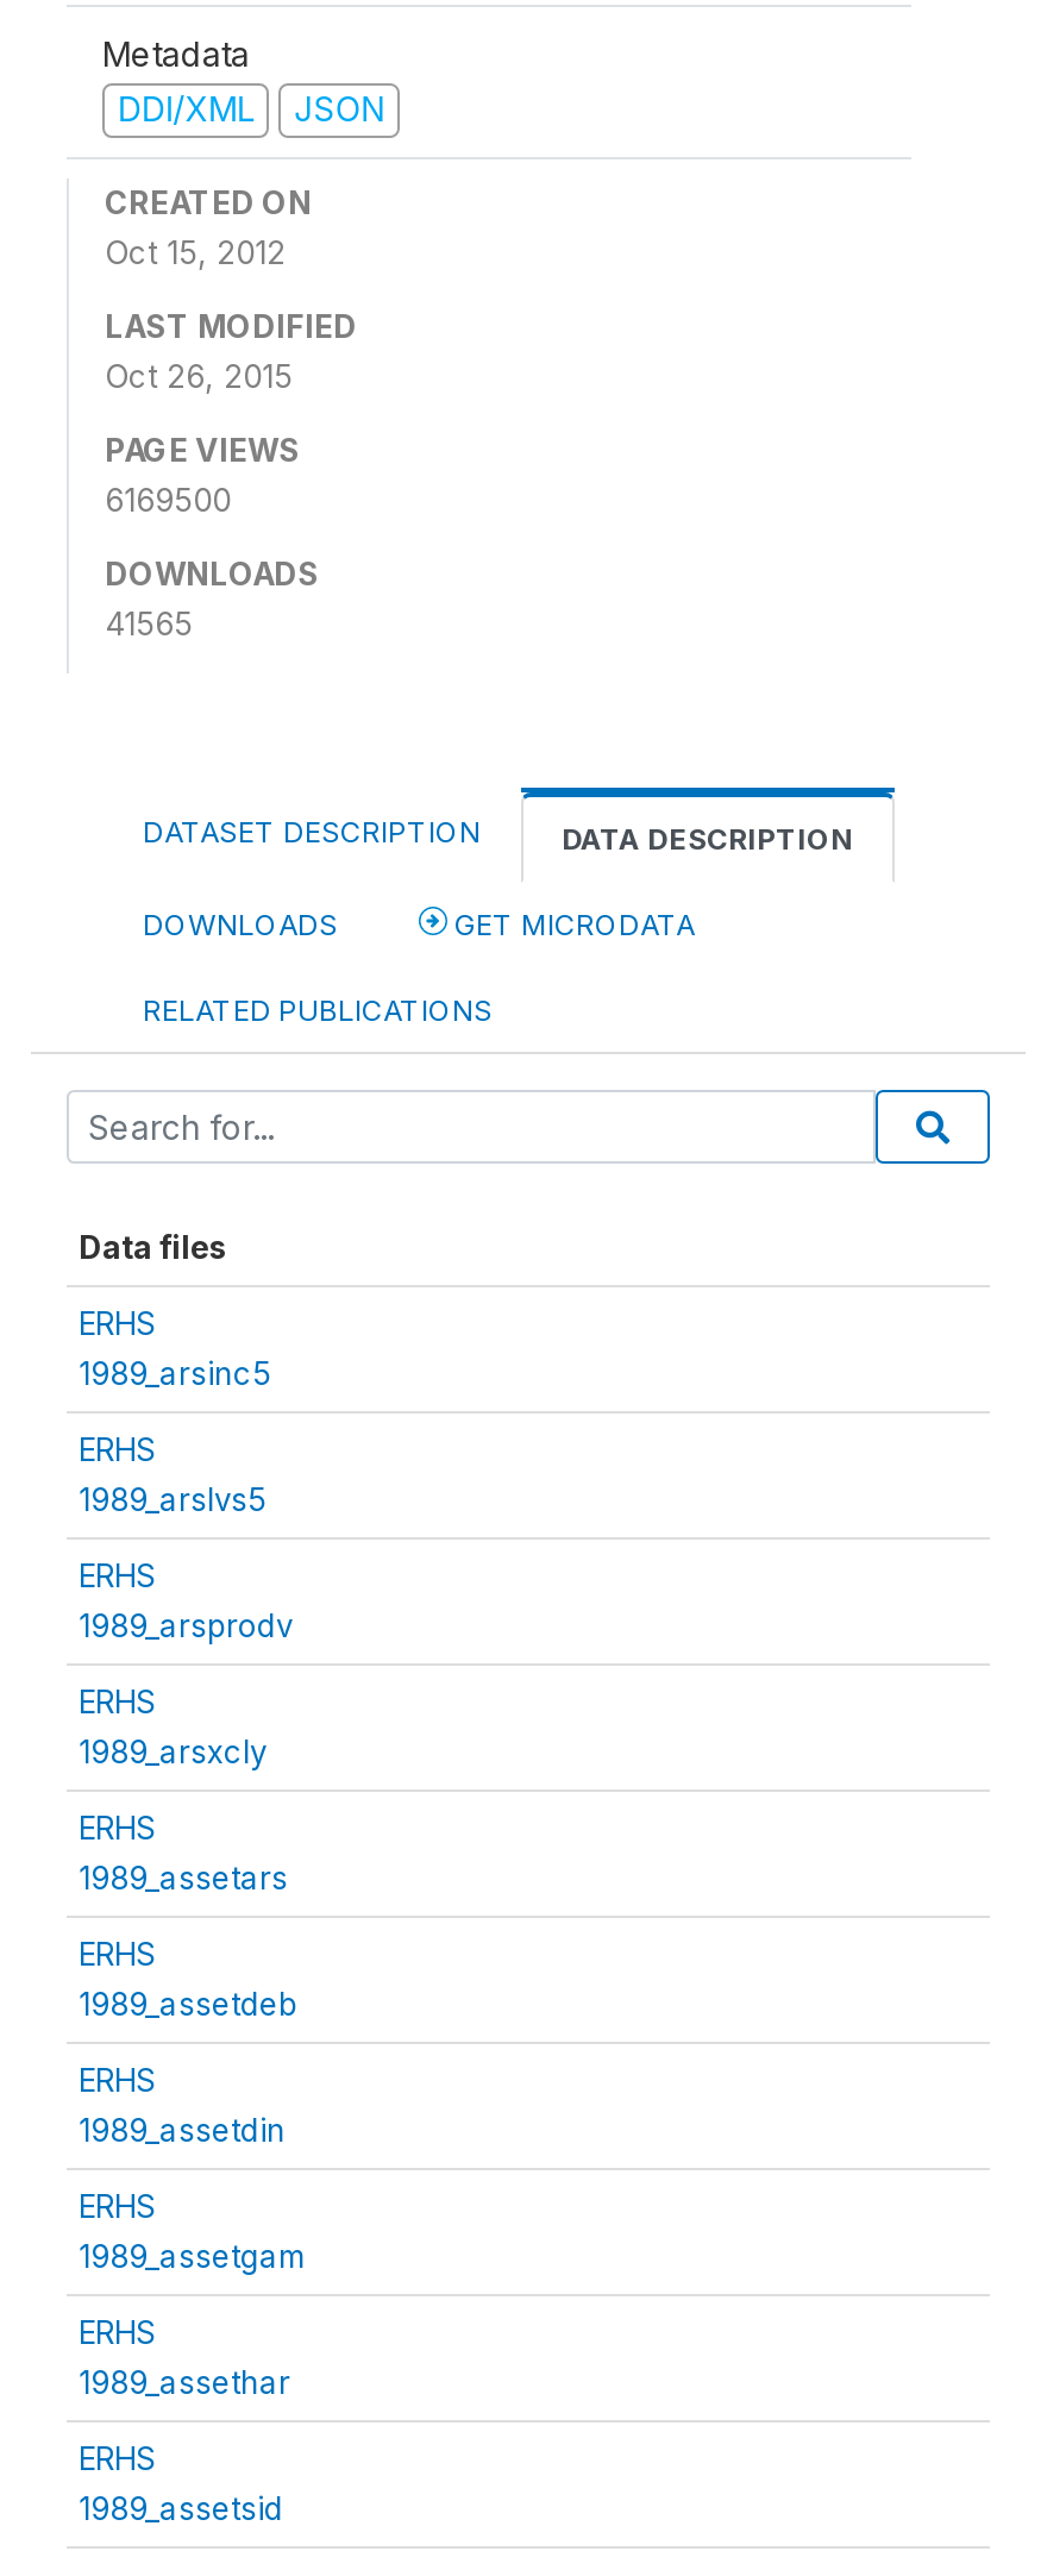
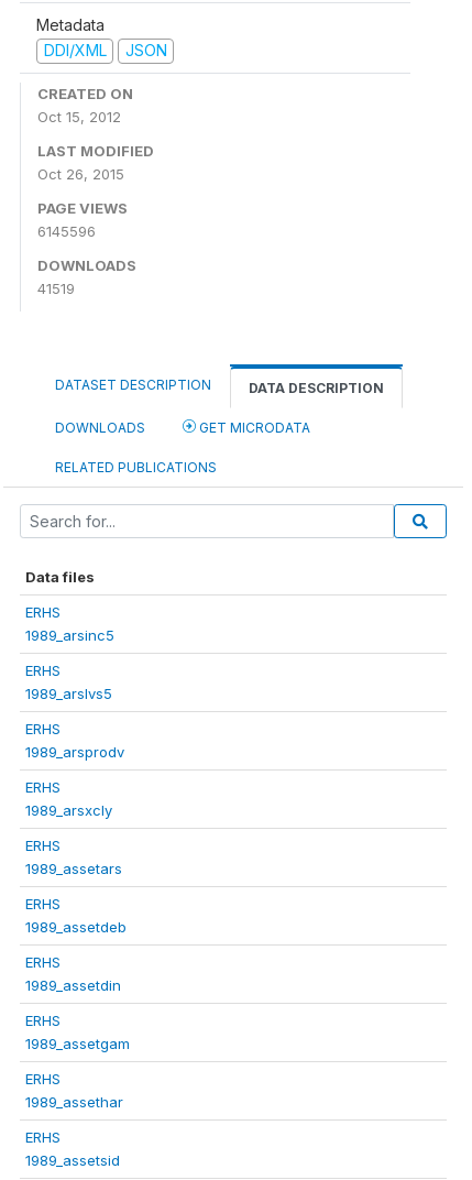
[105,480,231,518] 6169500 -> [37,222,96,239] 6145596
[105,603,193,641] 41565 -> [37,279,75,297] 41519

